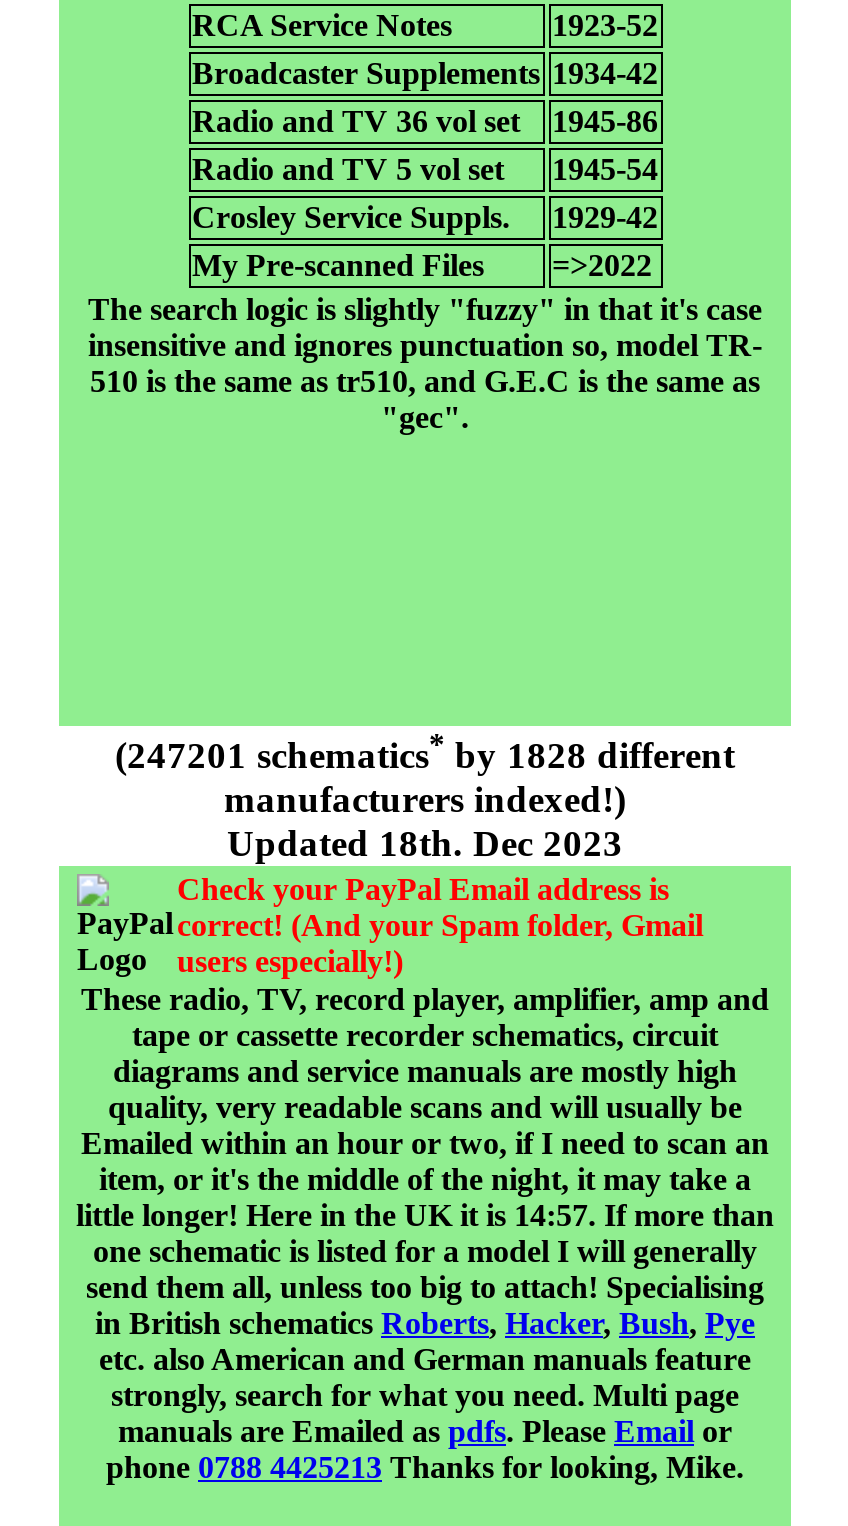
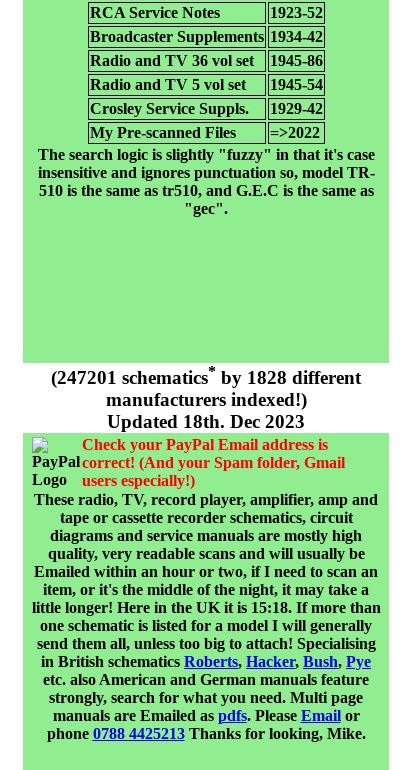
[76,1198,774,1232] little longer! Here in the UK it is 14:57. If more than -> [31,599,380,616] little longer! Here in the UK it is 15:18. If more than

